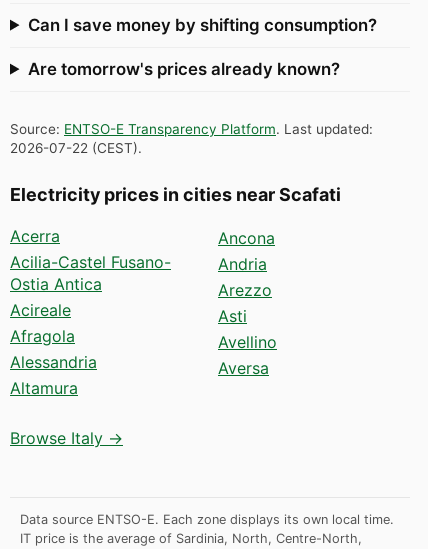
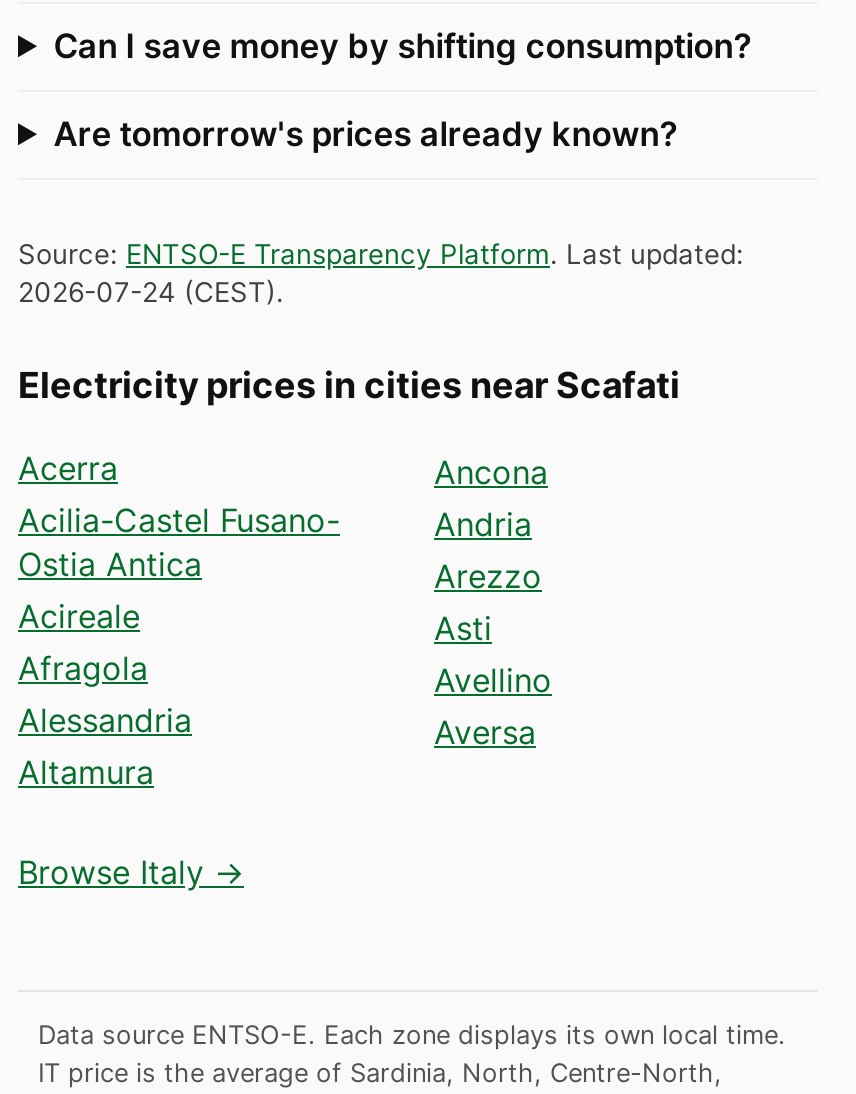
[10,140,142,156] 2026-07-22 (CEST). -> [18,275,284,307] 2026-07-24 (CEST).

